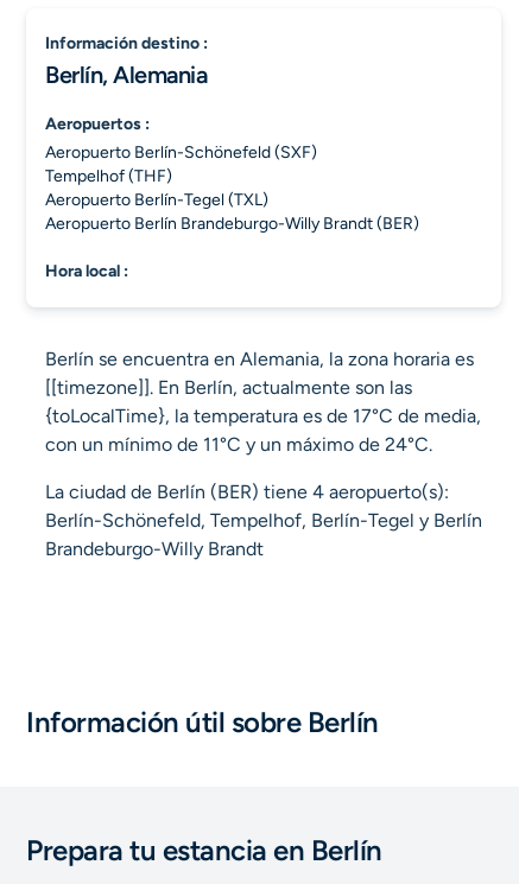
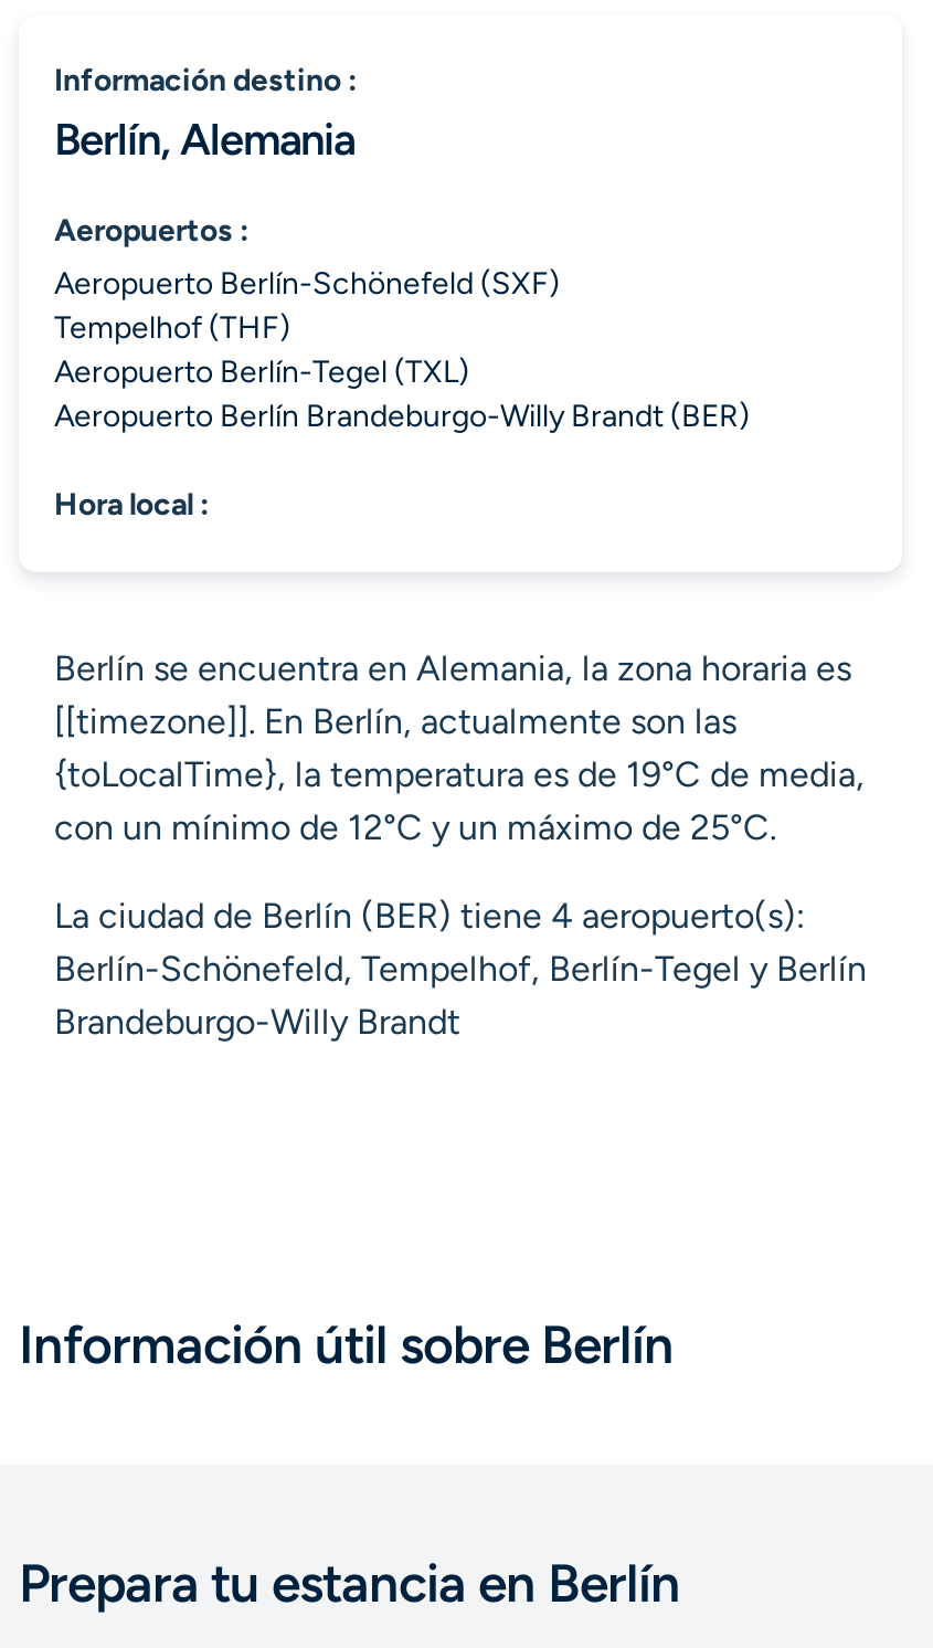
[45,405,481,427] {toLocalTime}, la temperatura es de 17°C de media, -> [54,753,865,795] {toLocalTime}, la temperatura es de 19°C de media,
[45,433,432,456] con un mínimo de 11°C y un máximo de 24°C. -> [54,806,776,848] con un mínimo de 12°C y un máximo de 25°C.

